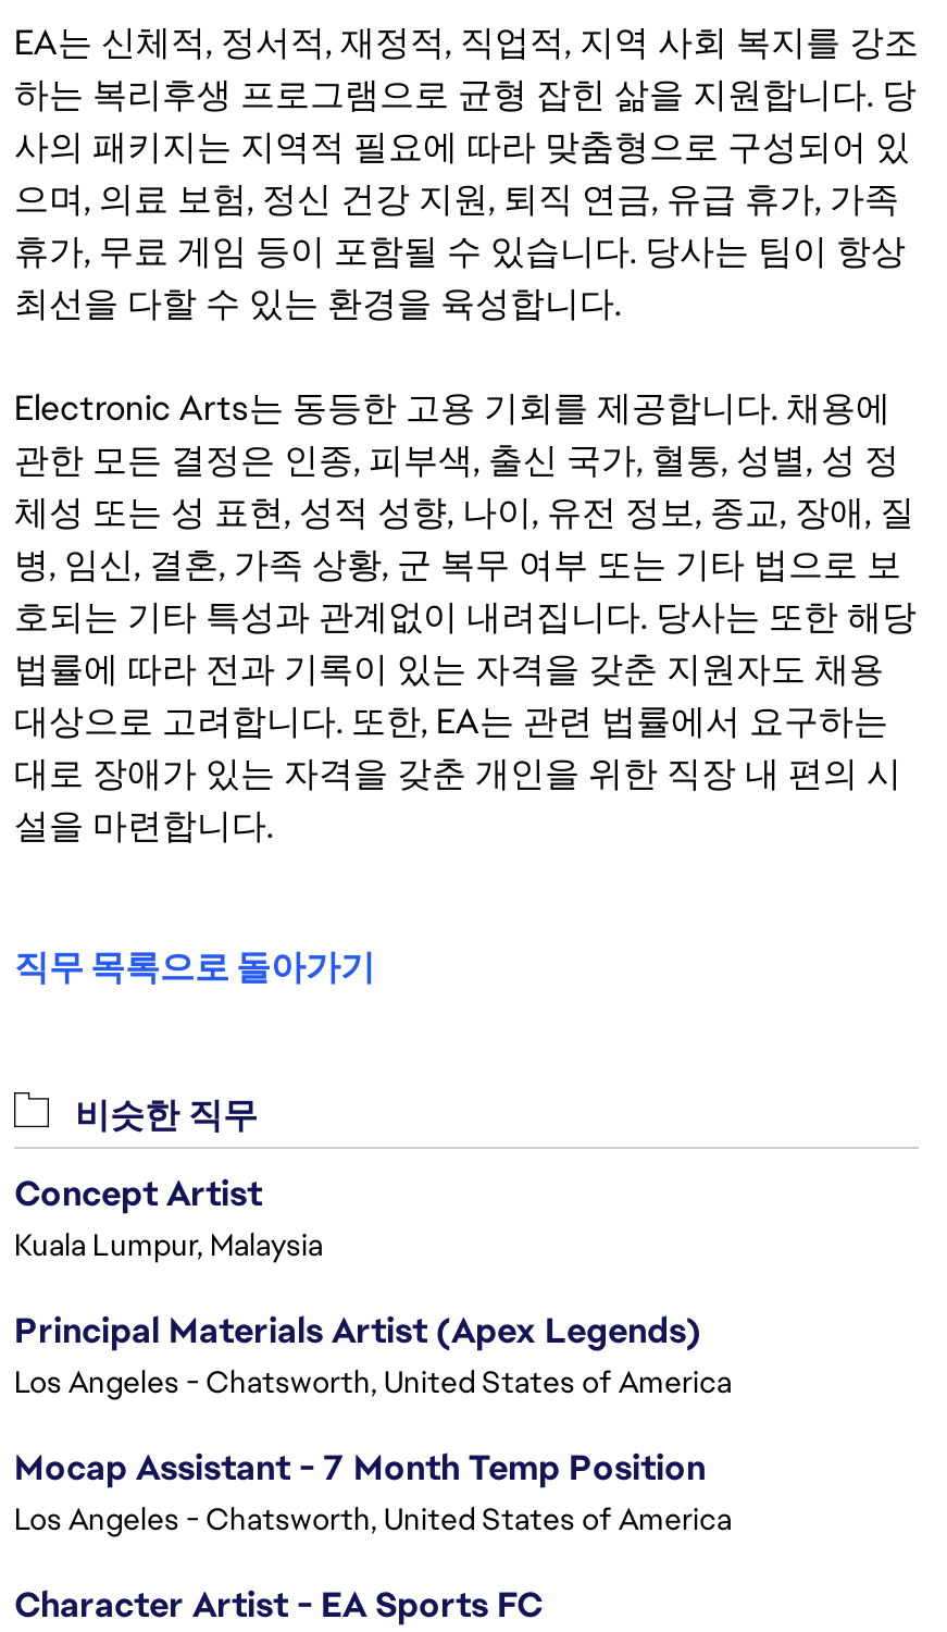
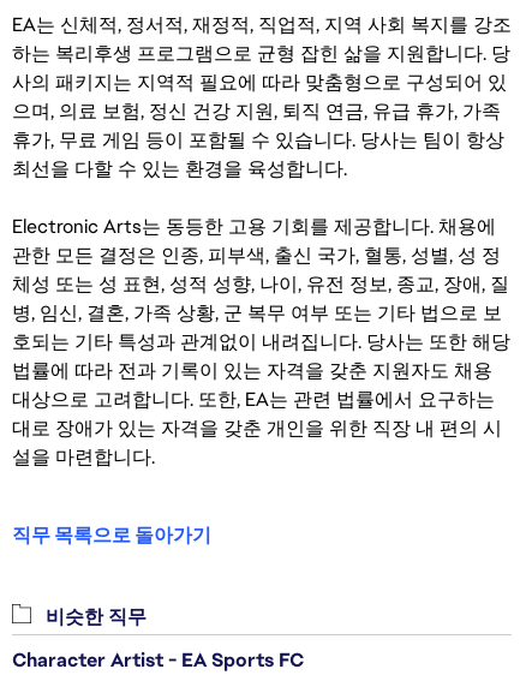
[14,1171,732,1538] Concept Artist | Kuala Lumpur, Malaysia | Principal Materials Artist (Apex Legends) | Los Angeles - Chatsworth, United States of America | Mocap Assistant - 7 Month Temp Position | Los Angeles - Chatsworth, United States of America -> none

